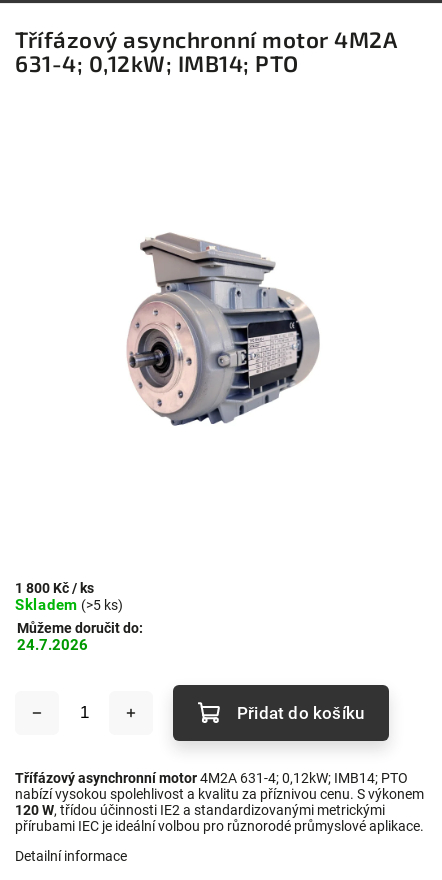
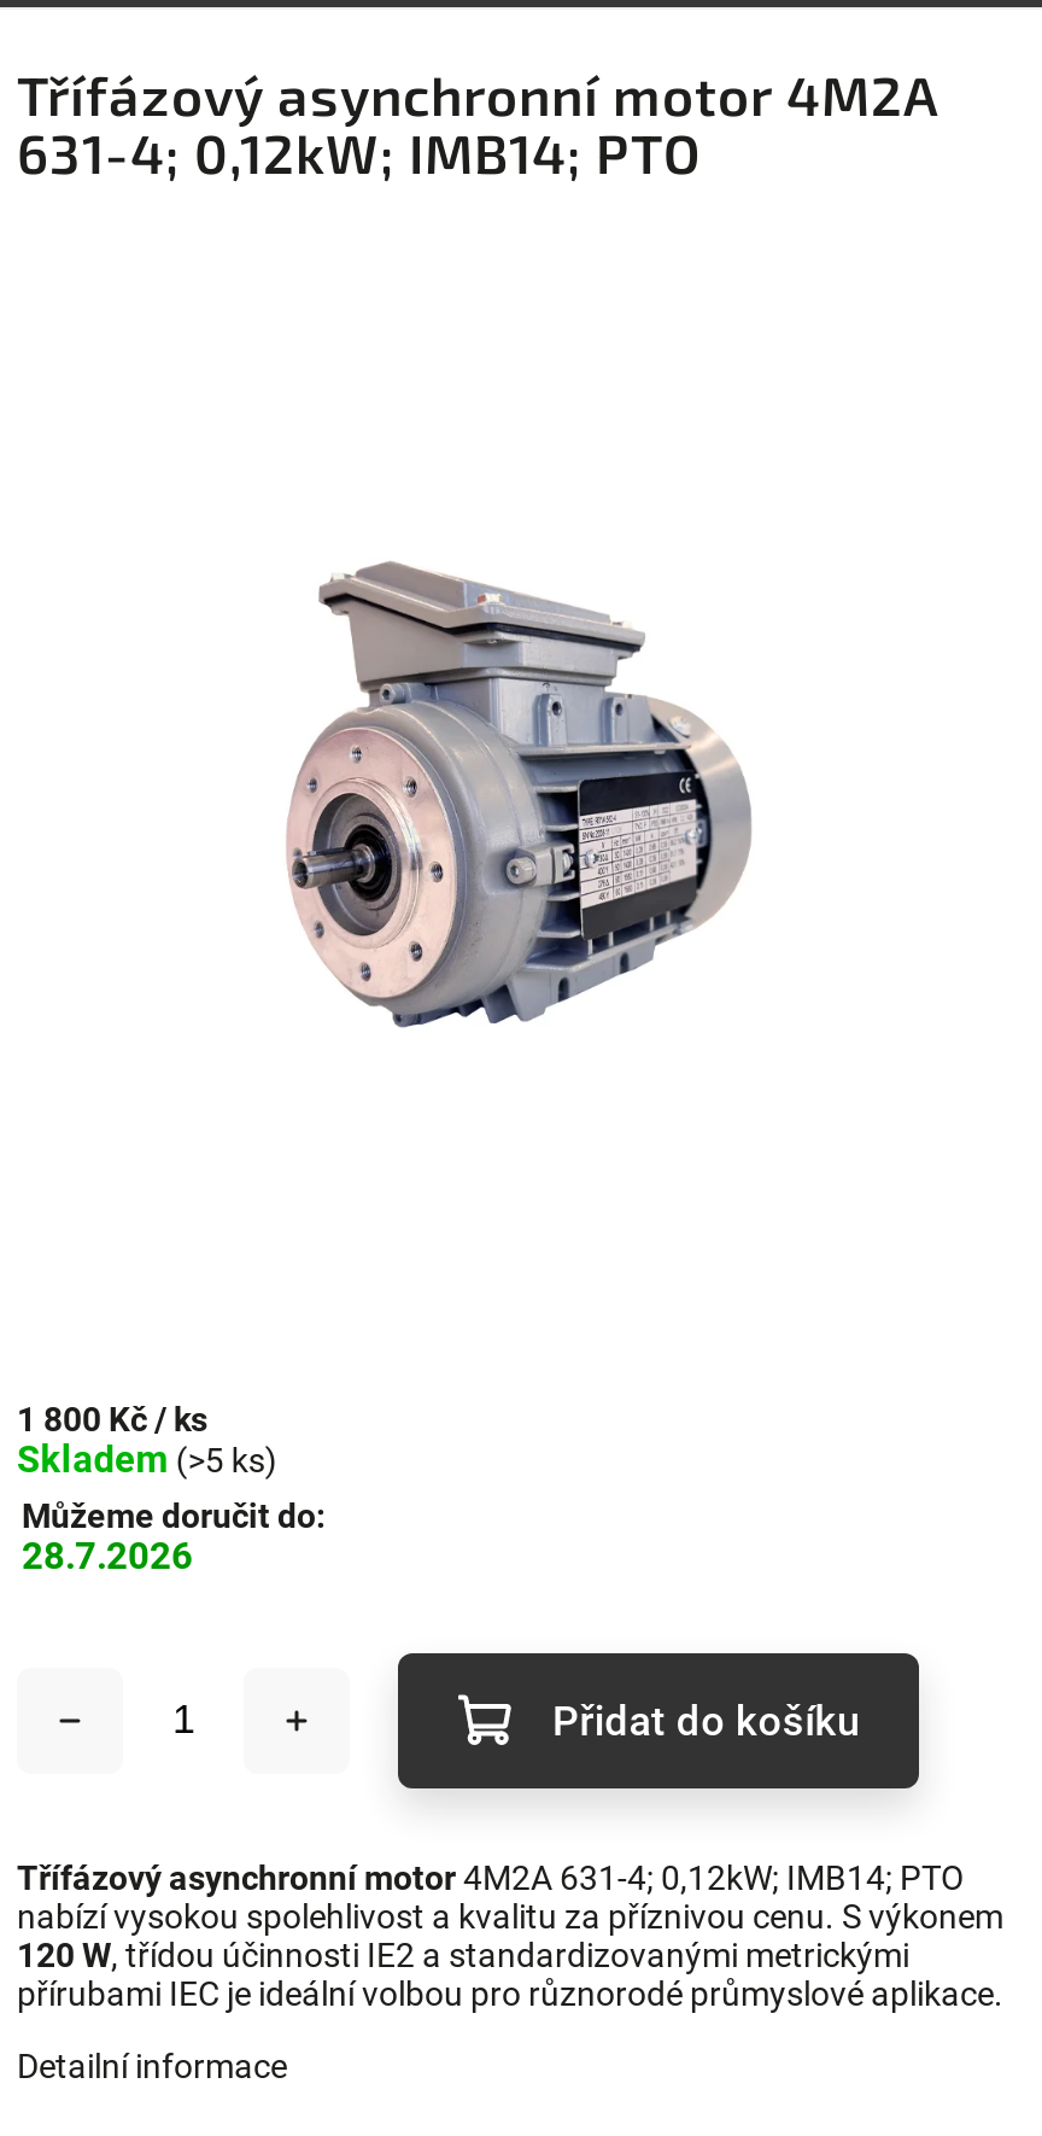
[17,636,88,654] 24.7.2026 -> [22,1535,193,1578] 28.7.2026

